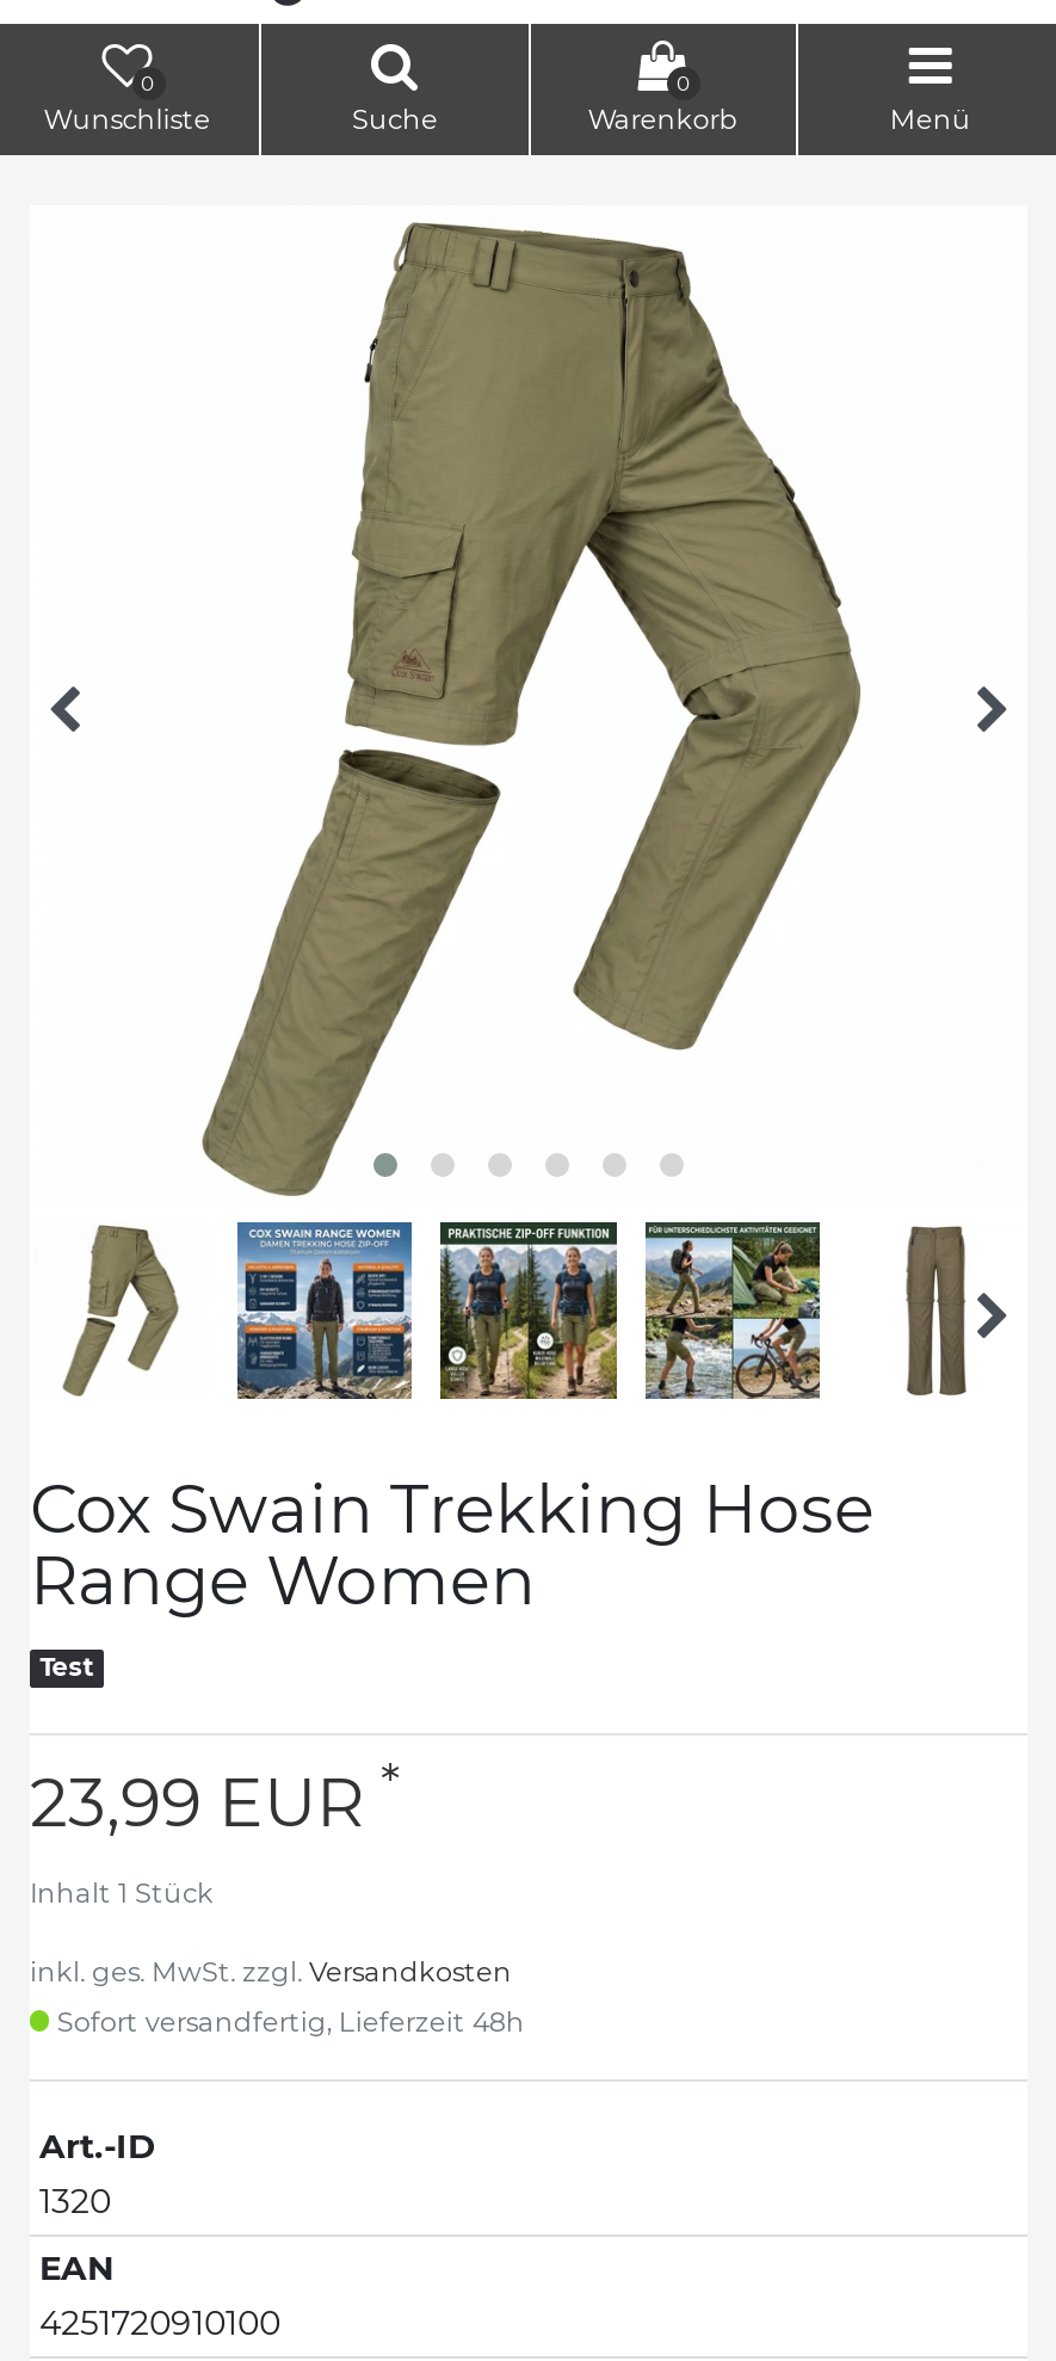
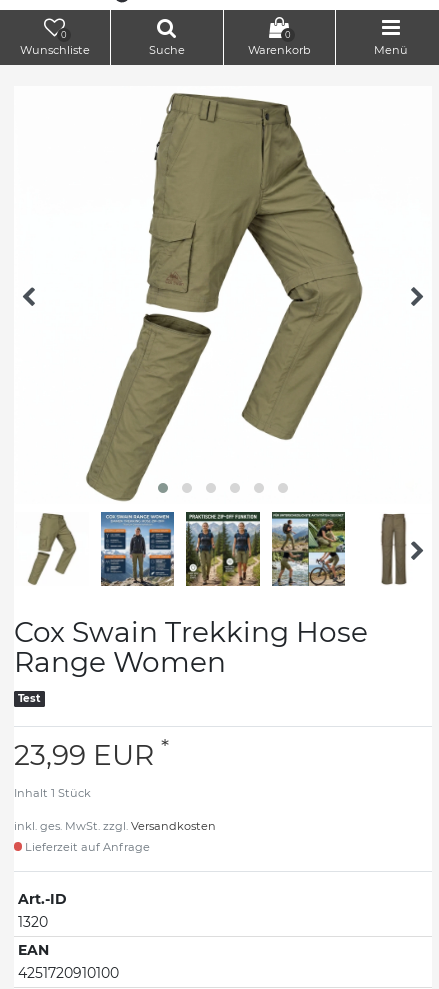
[50,2004,525,2038] Sofort versandfertig, Lieferzeit 48h -> [22,840,150,854] Lieferzeit auf Anfrage

